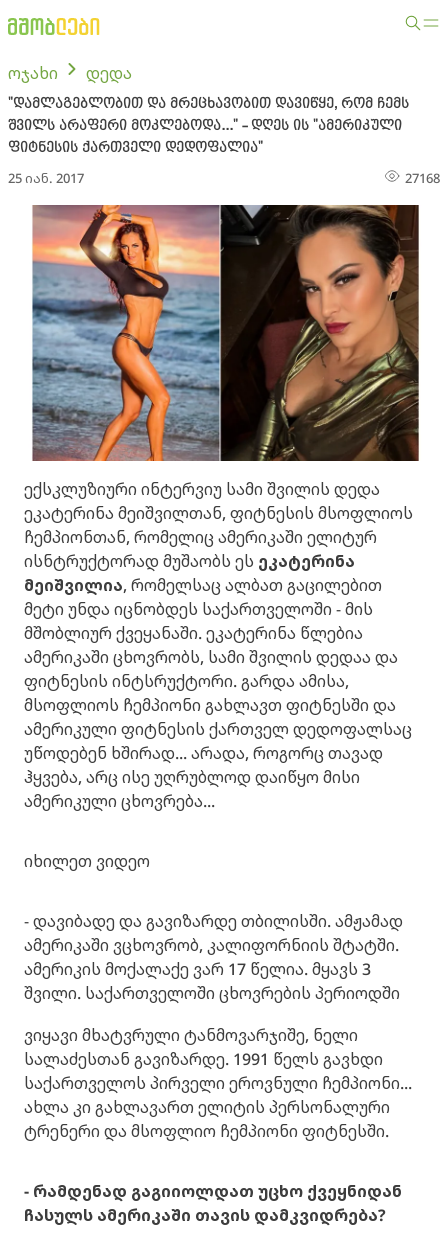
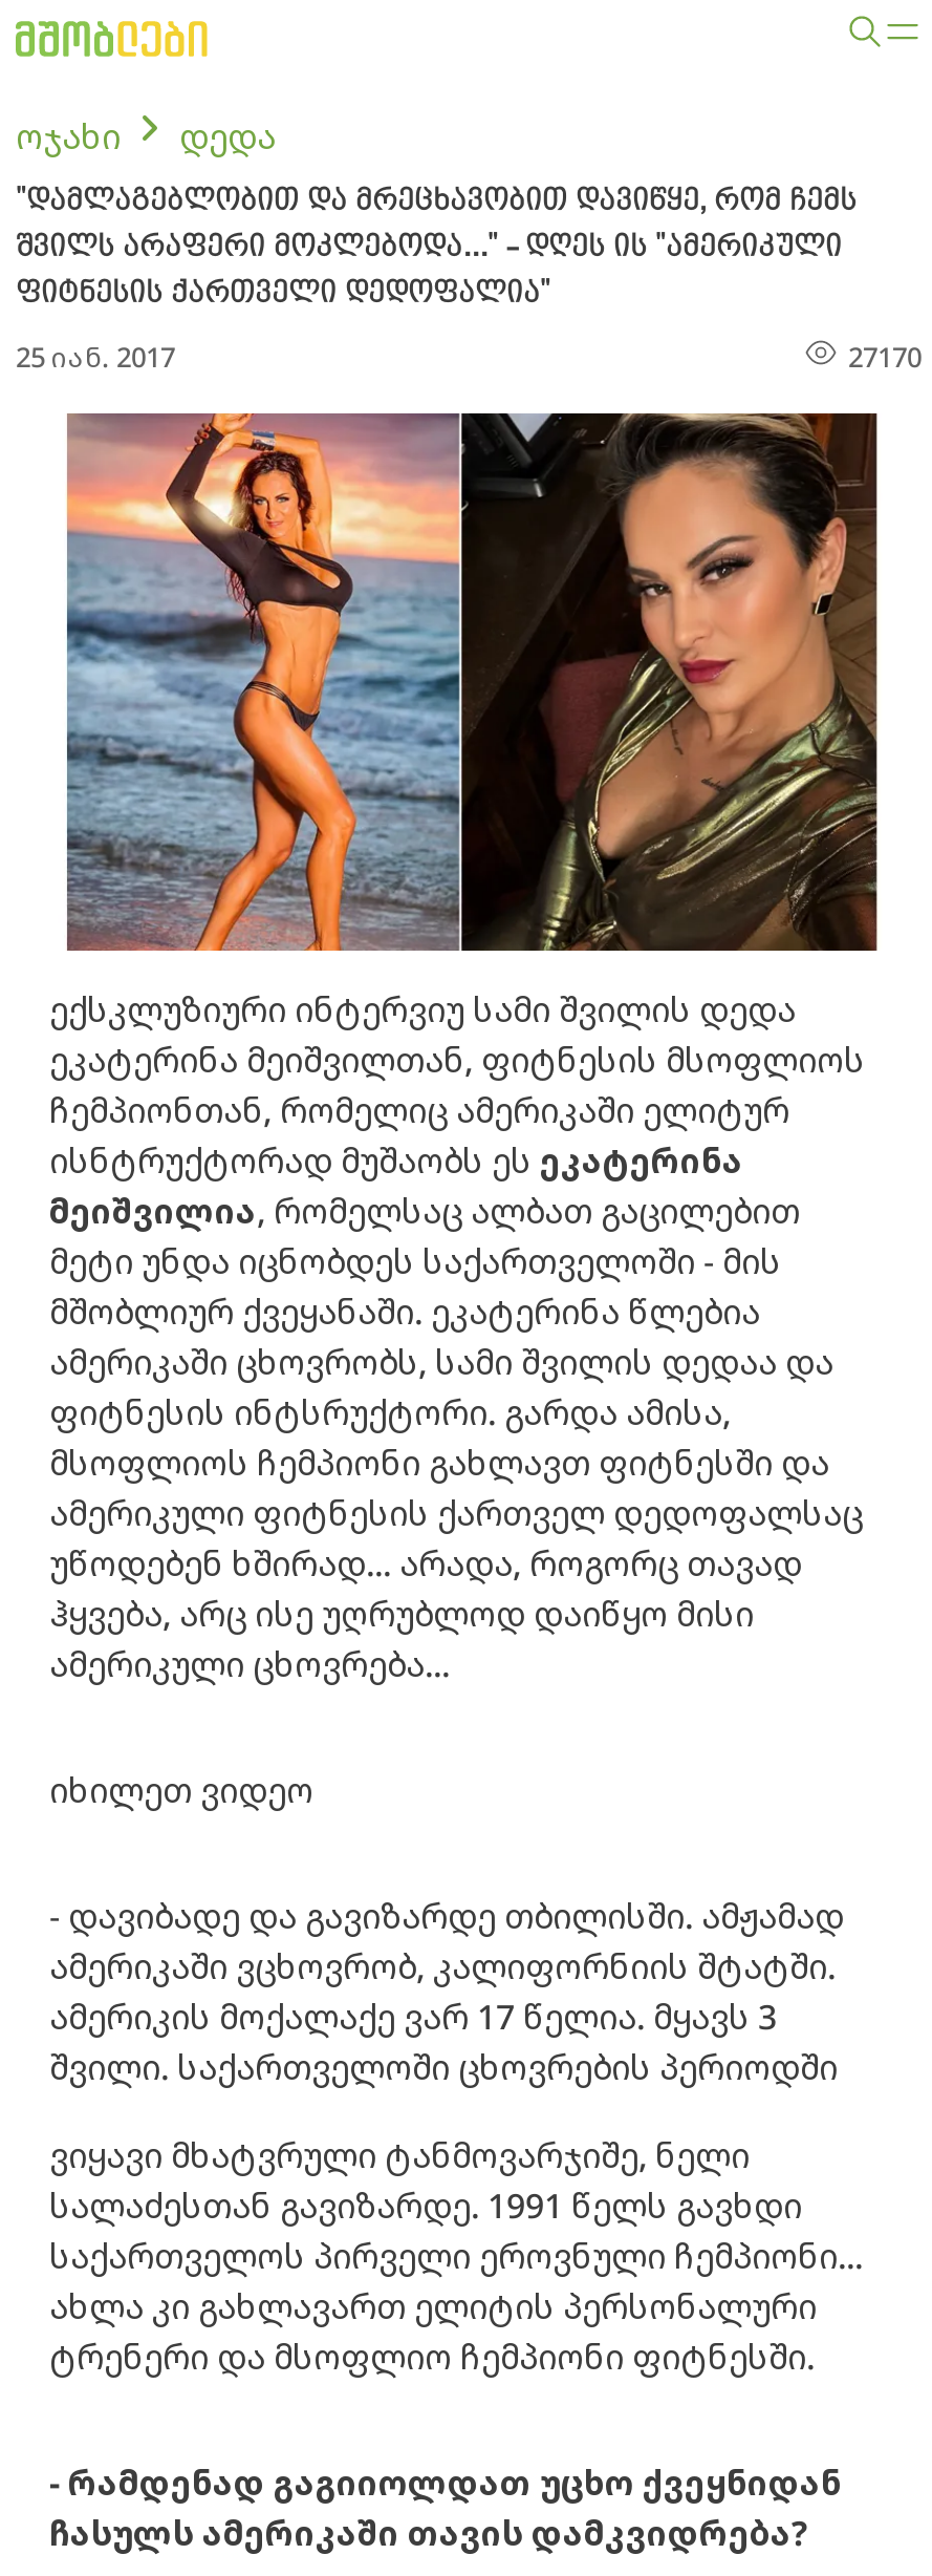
[405,169,440,187] 27168 -> [848,338,922,376] 27170

